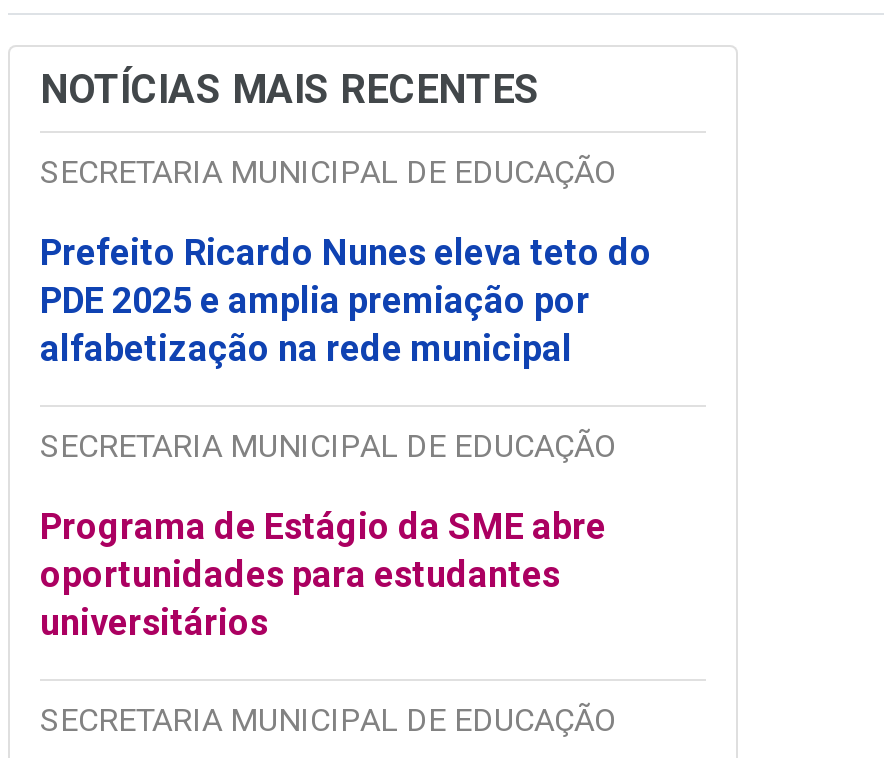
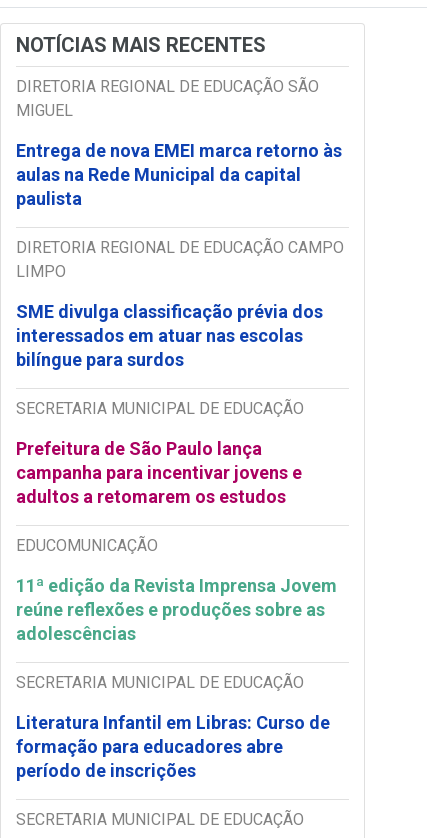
none -> [16,77,344,370] DIRETORIA REGIONAL DE EDUCAÇÃO SÃO | MIGUEL | Entrega de nova EMEI marca retorno às | aulas na Rede Municipal da capital | paulista | DIRETORIA REGIONAL DE EDUCAÇÃO CAMPO | LIMPO | SME divulga classificação prévia dos | interessados em atuar nas escolas | bilíngue para surdos
[40,231,652,369] Prefeito Ricardo Nunes eleva teto do | PDE 2025 e amplia premiação por | alfabetização na rede municipal -> [16,438,337,644] Prefeitura de São Paulo lança | campanha para incentivar jovens e | adultos a retomarem os estudos | EDUCOMUNICAÇÃO | 11ª edição da Revista Imprensa Jovem | reúne reflexões e produções sobre as | adolescências
[40,505,606,643] Programa de Estágio da SME abre | oportunidades para estudantes | universitários -> [16,712,330,781] Literatura Infantil em Libras: Curso de | formação para educadores abre | período de inscrições

